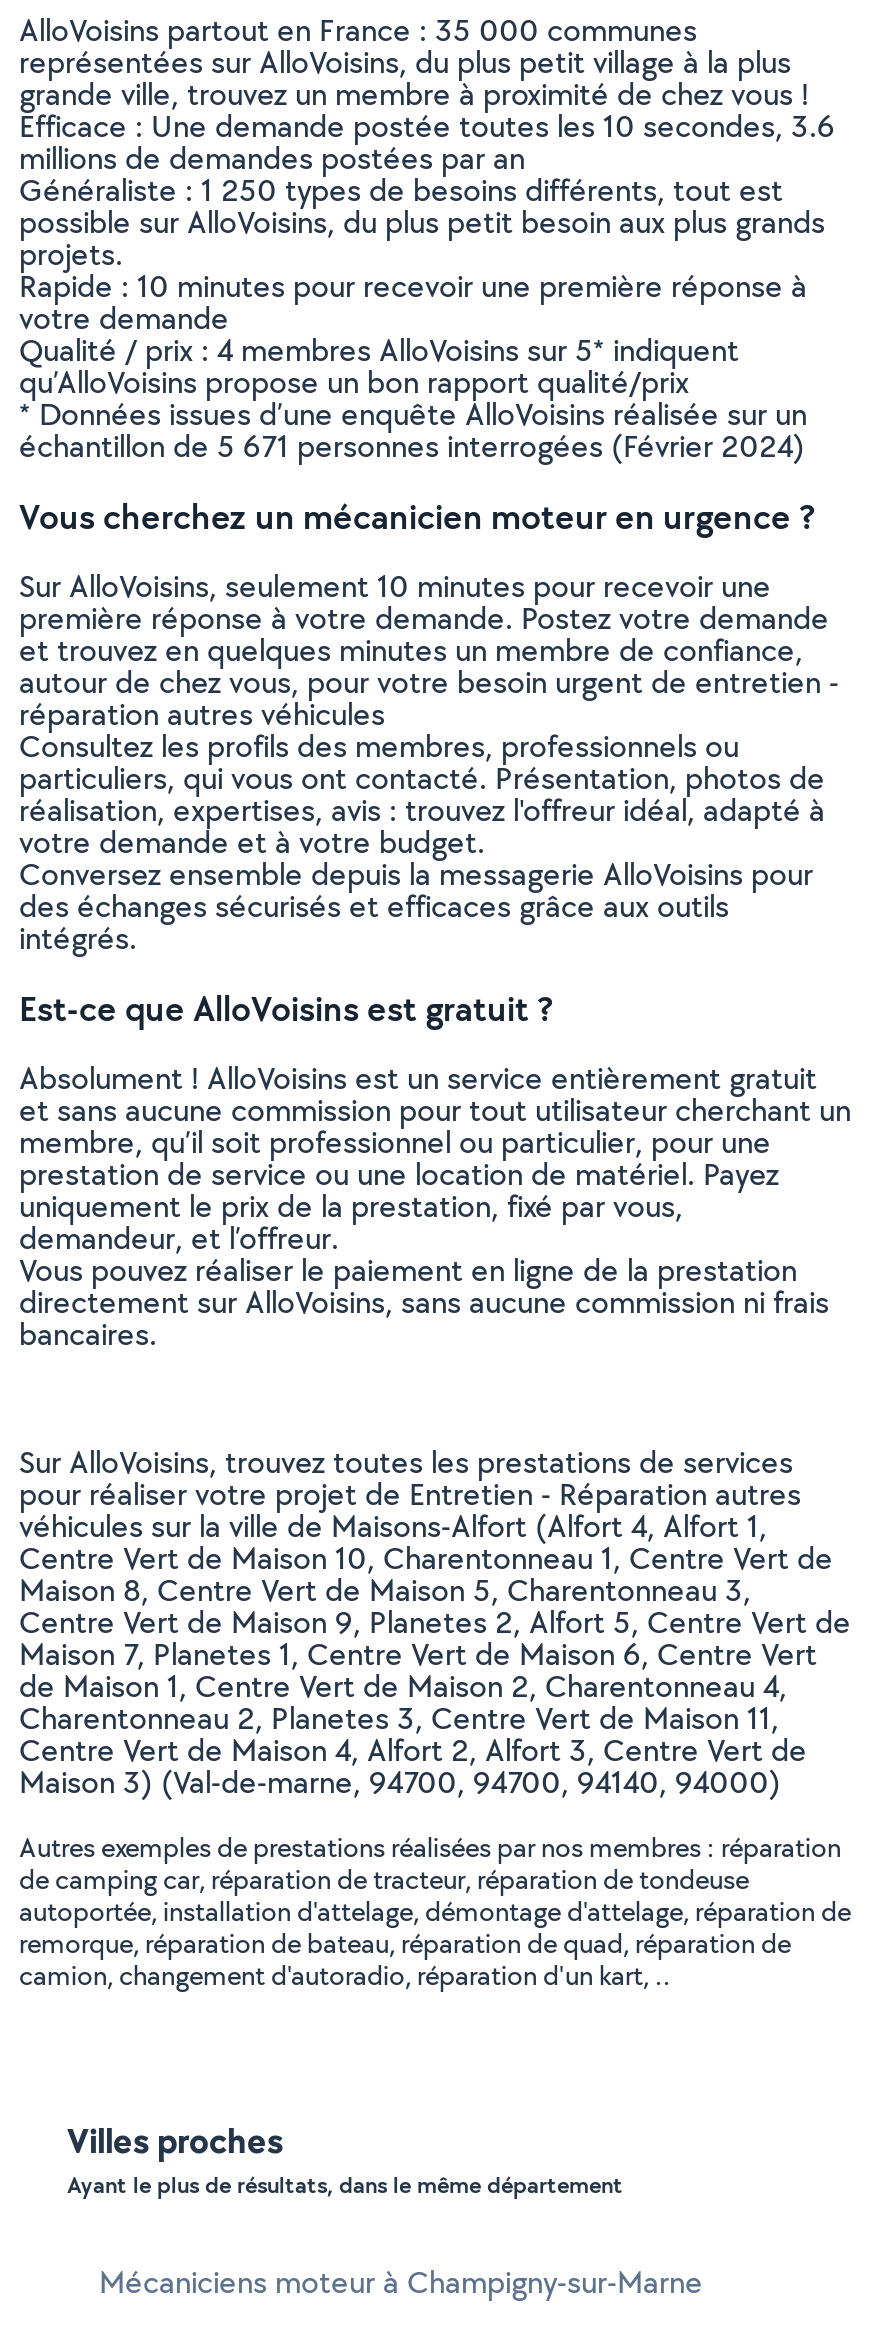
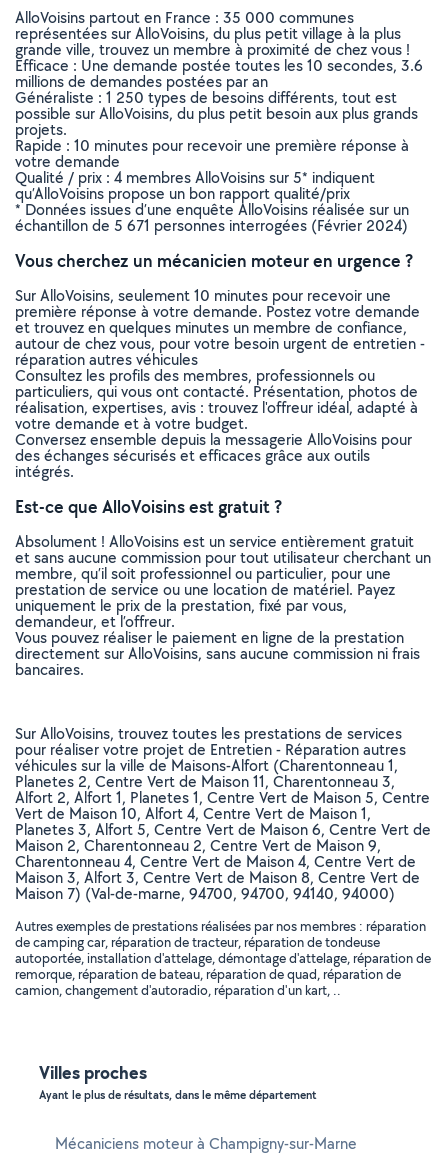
[19,1505,851,1803] véhicules sur la ville de Maisons-Alfort (Alfort 4, Alfort 1, | Centre Vert de Maison 10, Charentonneau 1, Centre Vert de | Maison 8, Centre Vert de Maison 5, Charentonneau 3, | Centre Vert de Maison 9, Planetes 2, Alfort 5, Centre Vert de | Maison 7, Planetes 1, Centre Vert de Maison 6, Centre Vert | de Maison 1, Centre Vert de Maison 2, Charentonneau 4, | Charentonneau 2, Planetes 3, Centre Vert de Maison 11, | Centre Vert de Maison 4, Alfort 2, Alfort 3, Centre Vert de | Maison 3) (Val-de-marne, 94700, 94700, 94140, 94000) -> [15,755,431,904] véhicules sur la ville de Maisons-Alfort (Charentonneau 1, | Planetes 2, Centre Vert de Maison 11, Charentonneau 3, | Alfort 2, Alfort 1, Planetes 1, Centre Vert de Maison 5, Centre | Vert de Maison 10, Alfort 4, Centre Vert de Maison 1, | Planetes 3, Alfort 5, Centre Vert de Maison 6, Centre Vert de | Maison 2, Charentonneau 2, Centre Vert de Maison 9, | Charentonneau 4, Centre Vert de Maison 4, Centre Vert de | Maison 3, Alfort 3, Centre Vert de Maison 8, Centre Vert de | Maison 7) (Val-de-marne, 94700, 94700, 94140, 94000)

